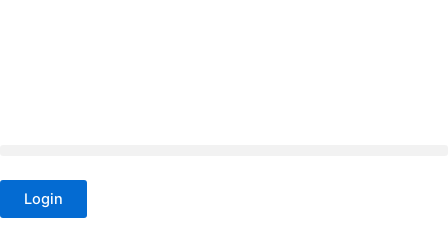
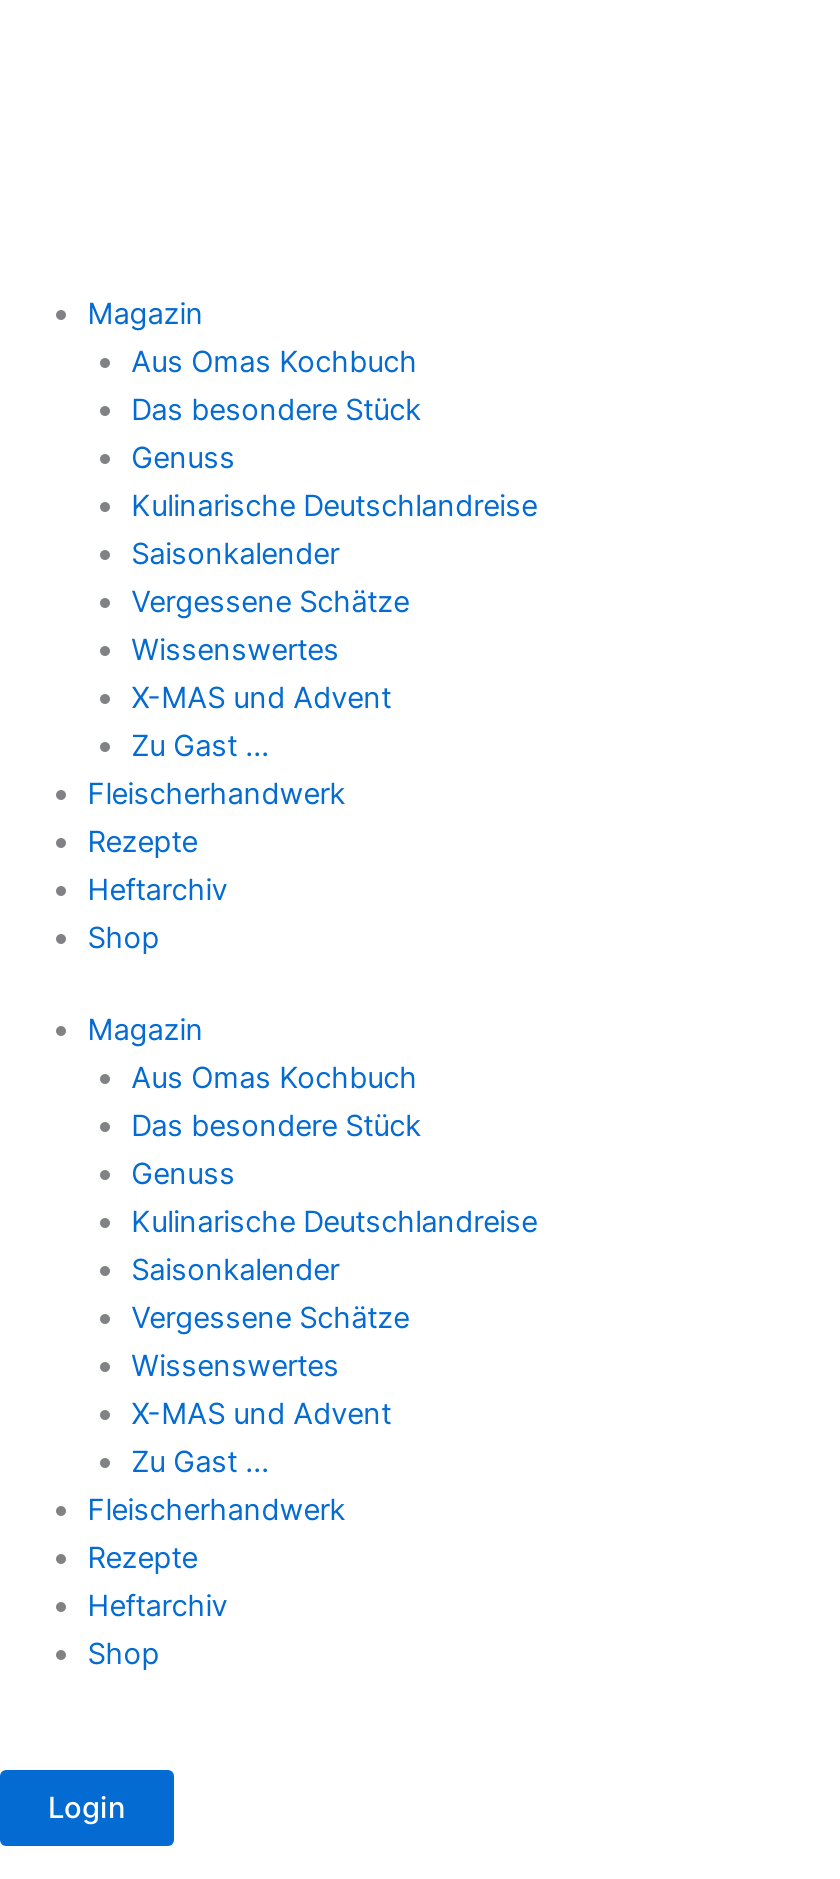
none -> [88,296,537,1671] Magazin | Aus Omas Kochbuch | Das besondere Stück | Genuss | Kulinarische Deutschlandreise | Saisonkalender | Vergessene Schätze | Wissenswertes | X-MAS und Advent | Zu Gast … | Fleischerhandwerk | Rezepte | Heftarchiv | Shop | Magazin | Aus Omas Kochbuch | Das besondere Stück | Genuss | Kulinarische Deutschlandreise | Saisonkalender | Vergessene Schätze | Wissenswertes | X-MAS und Advent | Zu Gast … | Fleischerhandwerk | Rezepte | Heftarchiv | Shop

